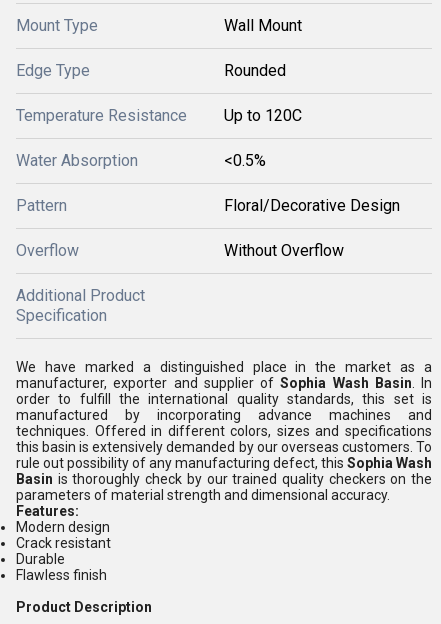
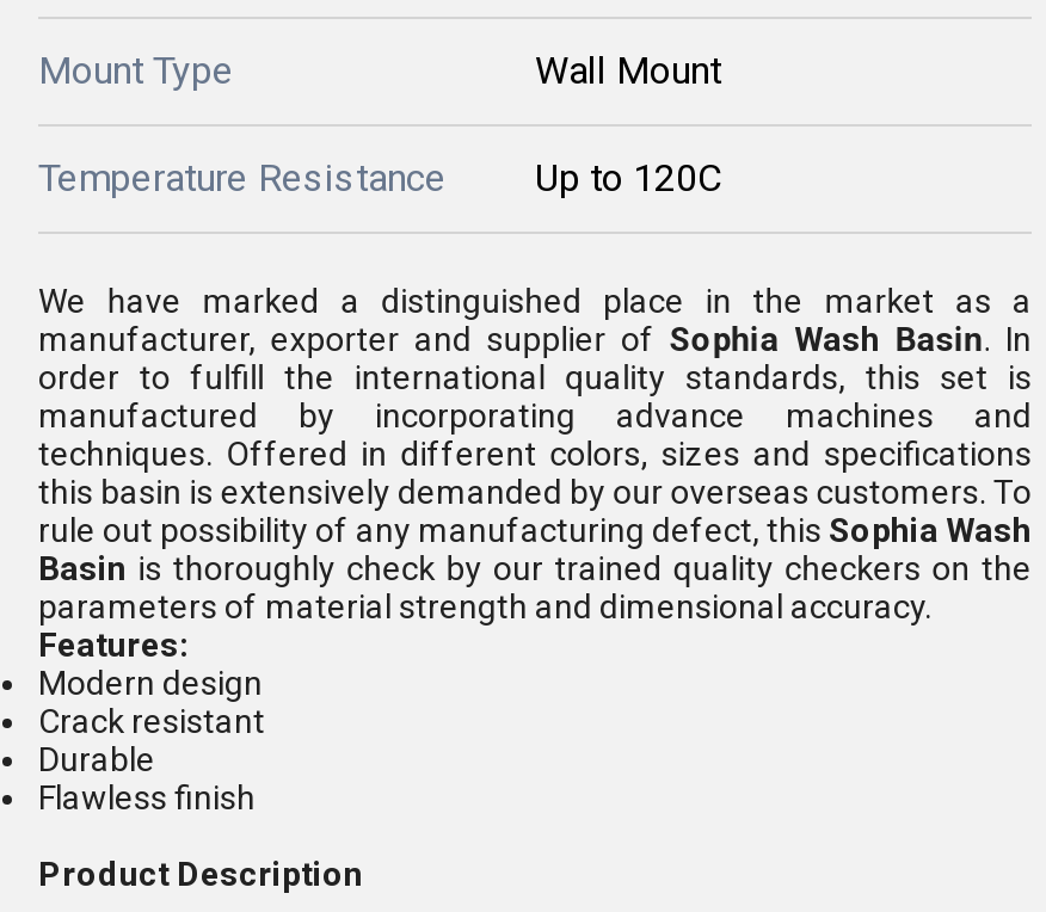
[16,61,286,80] Edge Type | Rounded -> none
[16,151,400,325] Water Absorption | <0.5% | Pattern | Floral/Decorative Design | Overflow | Without Overflow | Additional Product | Specification -> none

